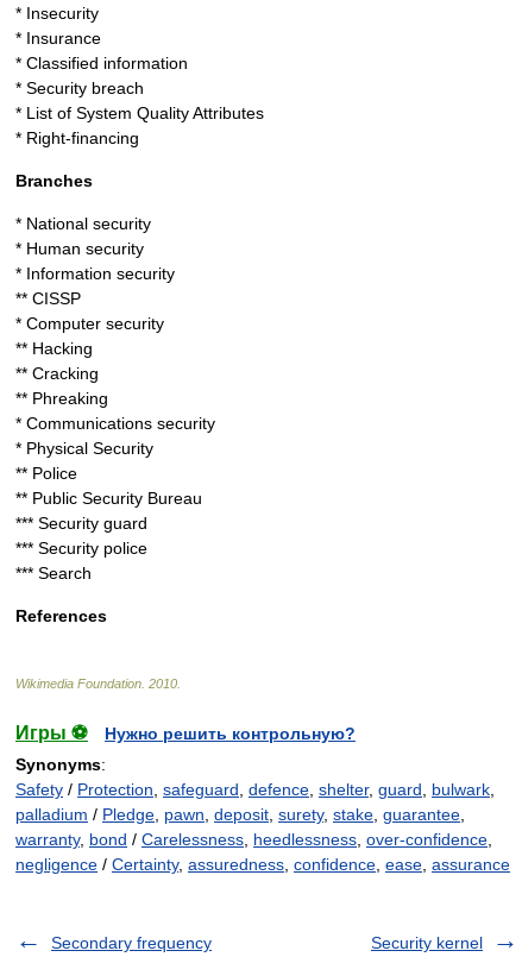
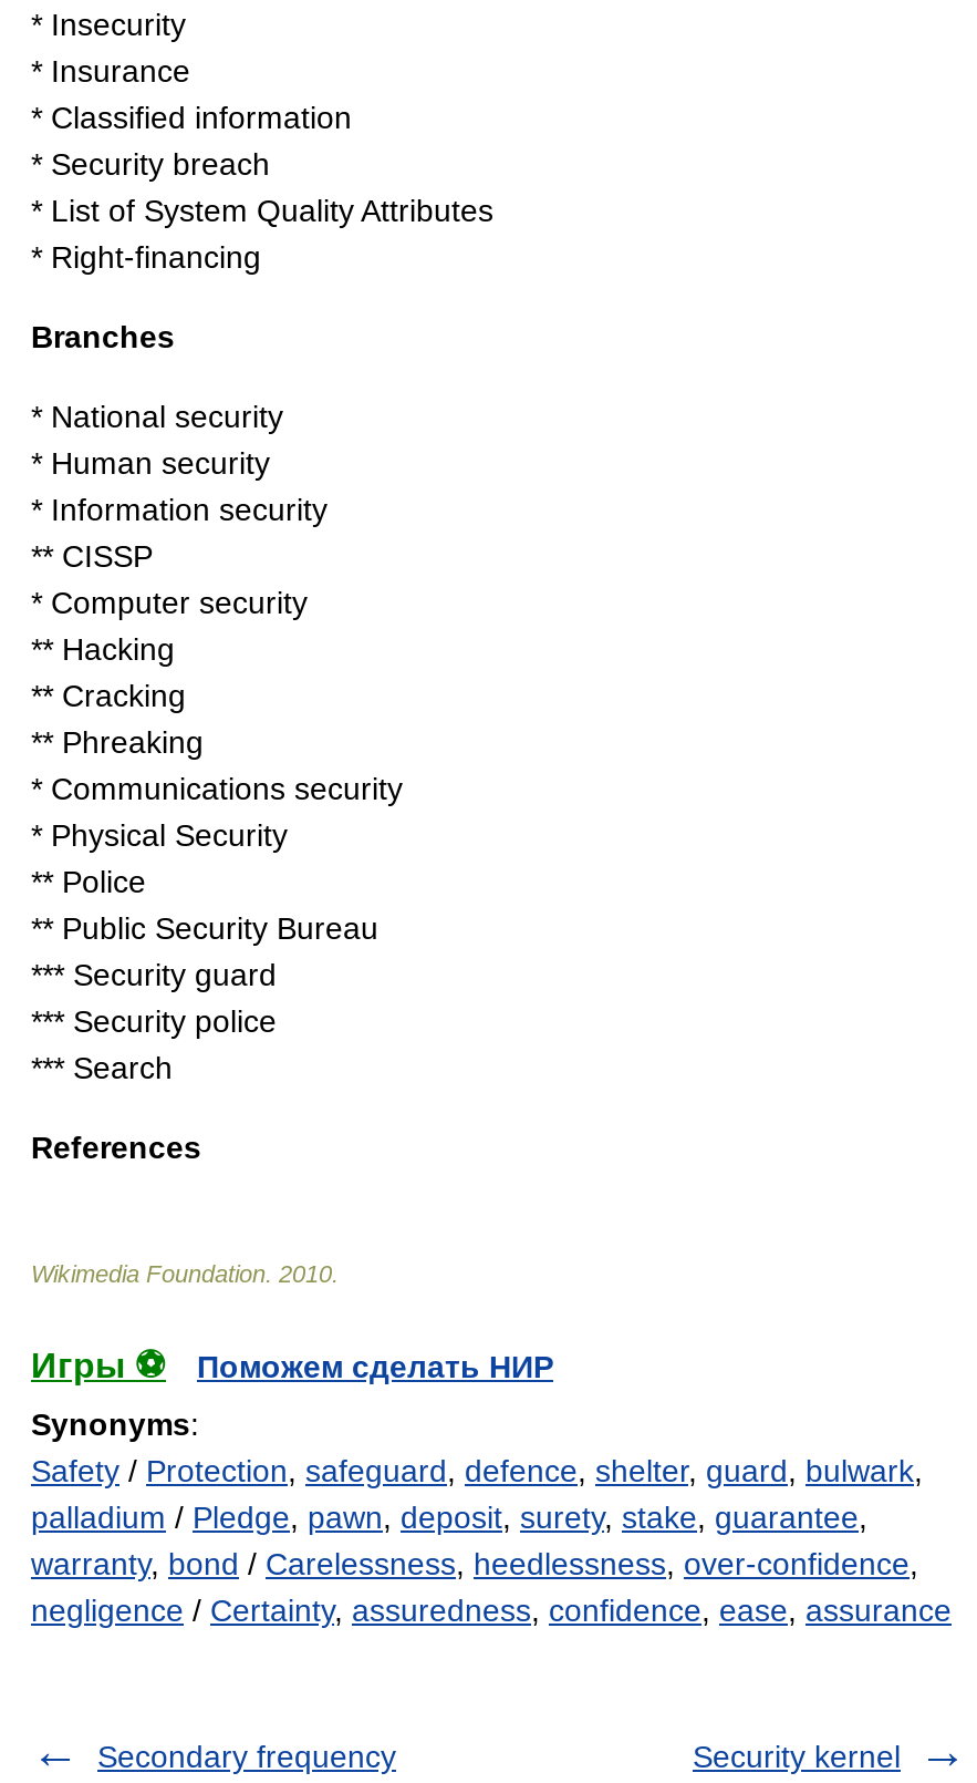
[105,724,356,743] Нужно решить контрольную? -> [197,1349,553,1384] Поможем сделать НИР

